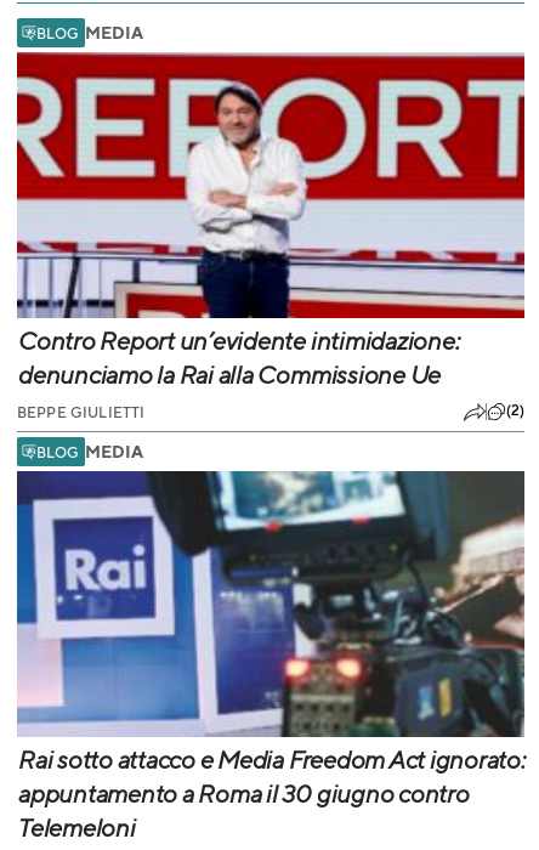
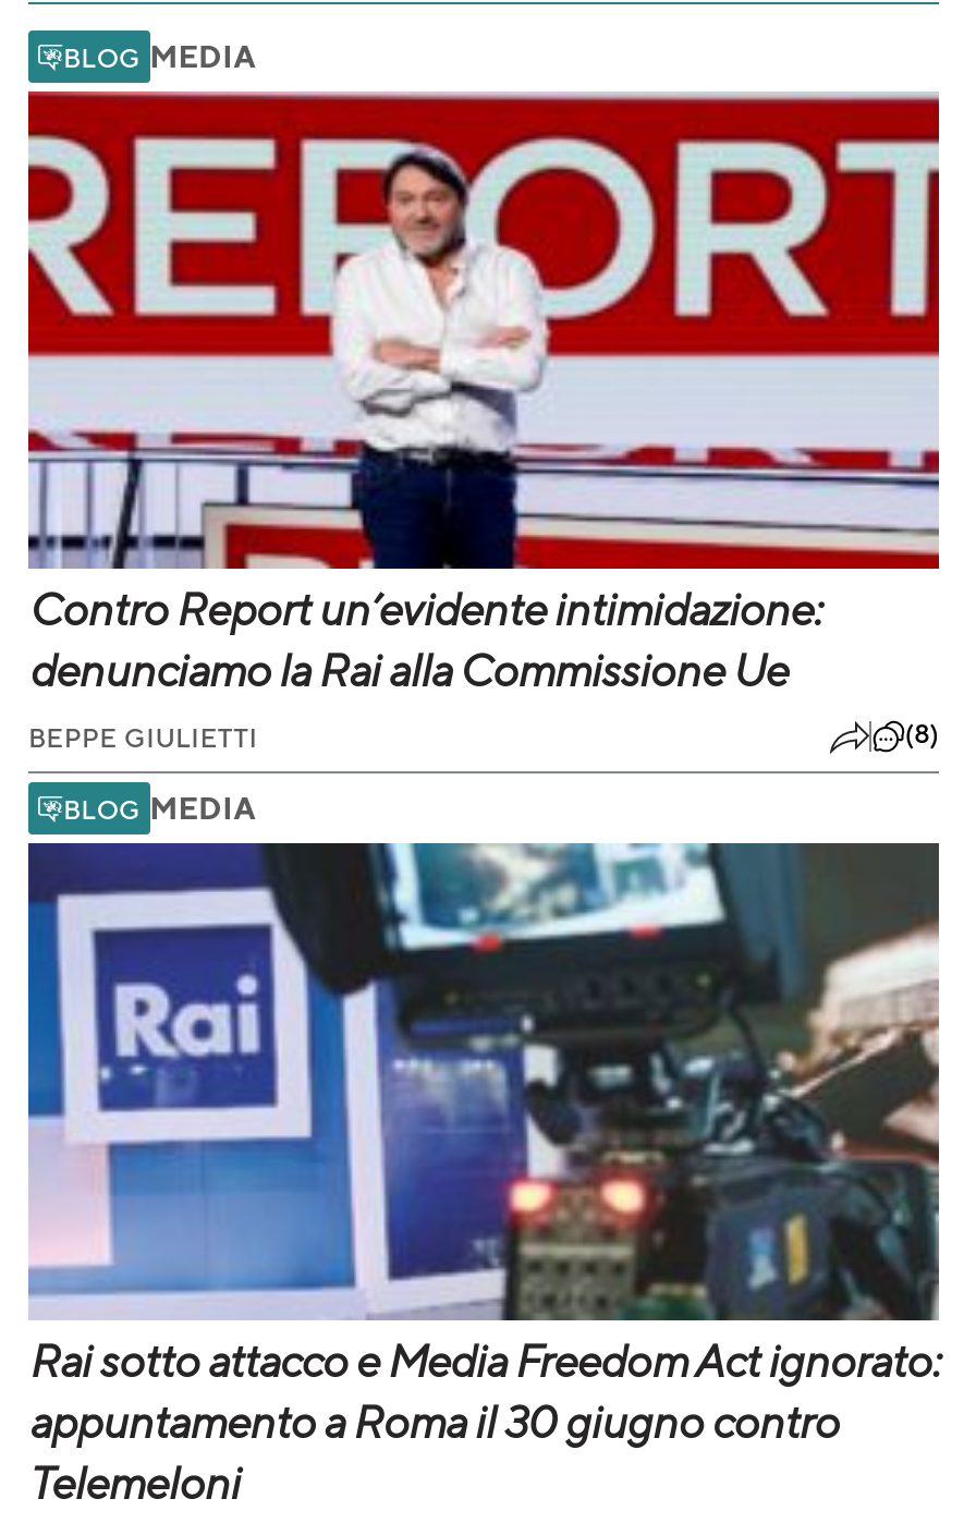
[506,400,524,419] (2) -> [905,715,939,750] (8)

